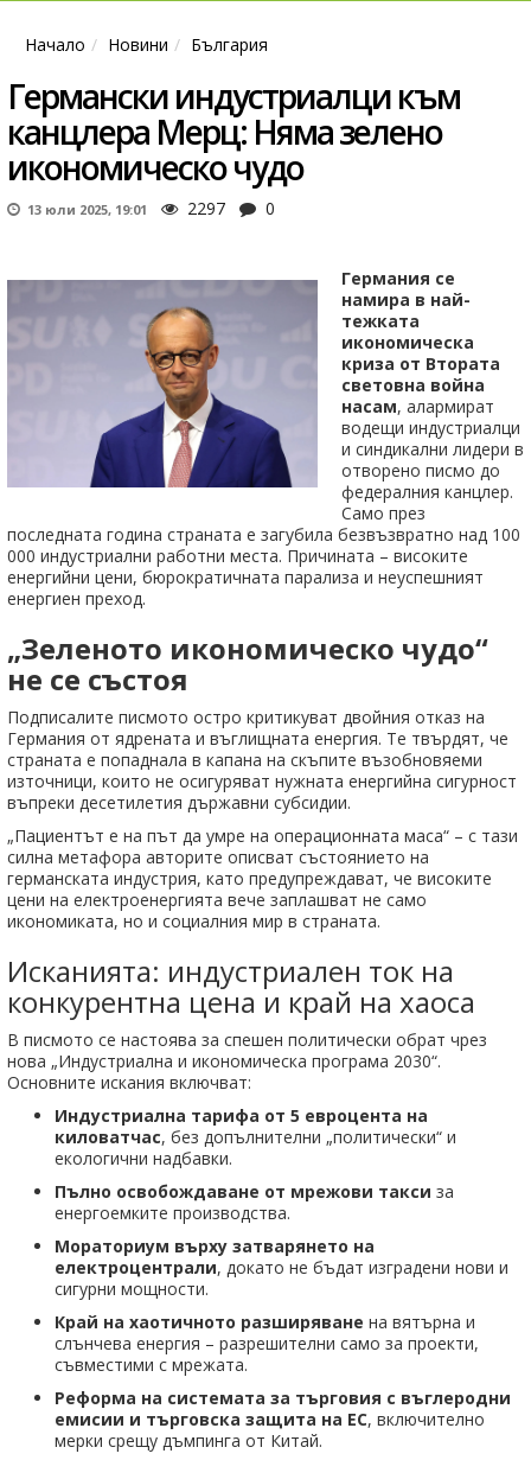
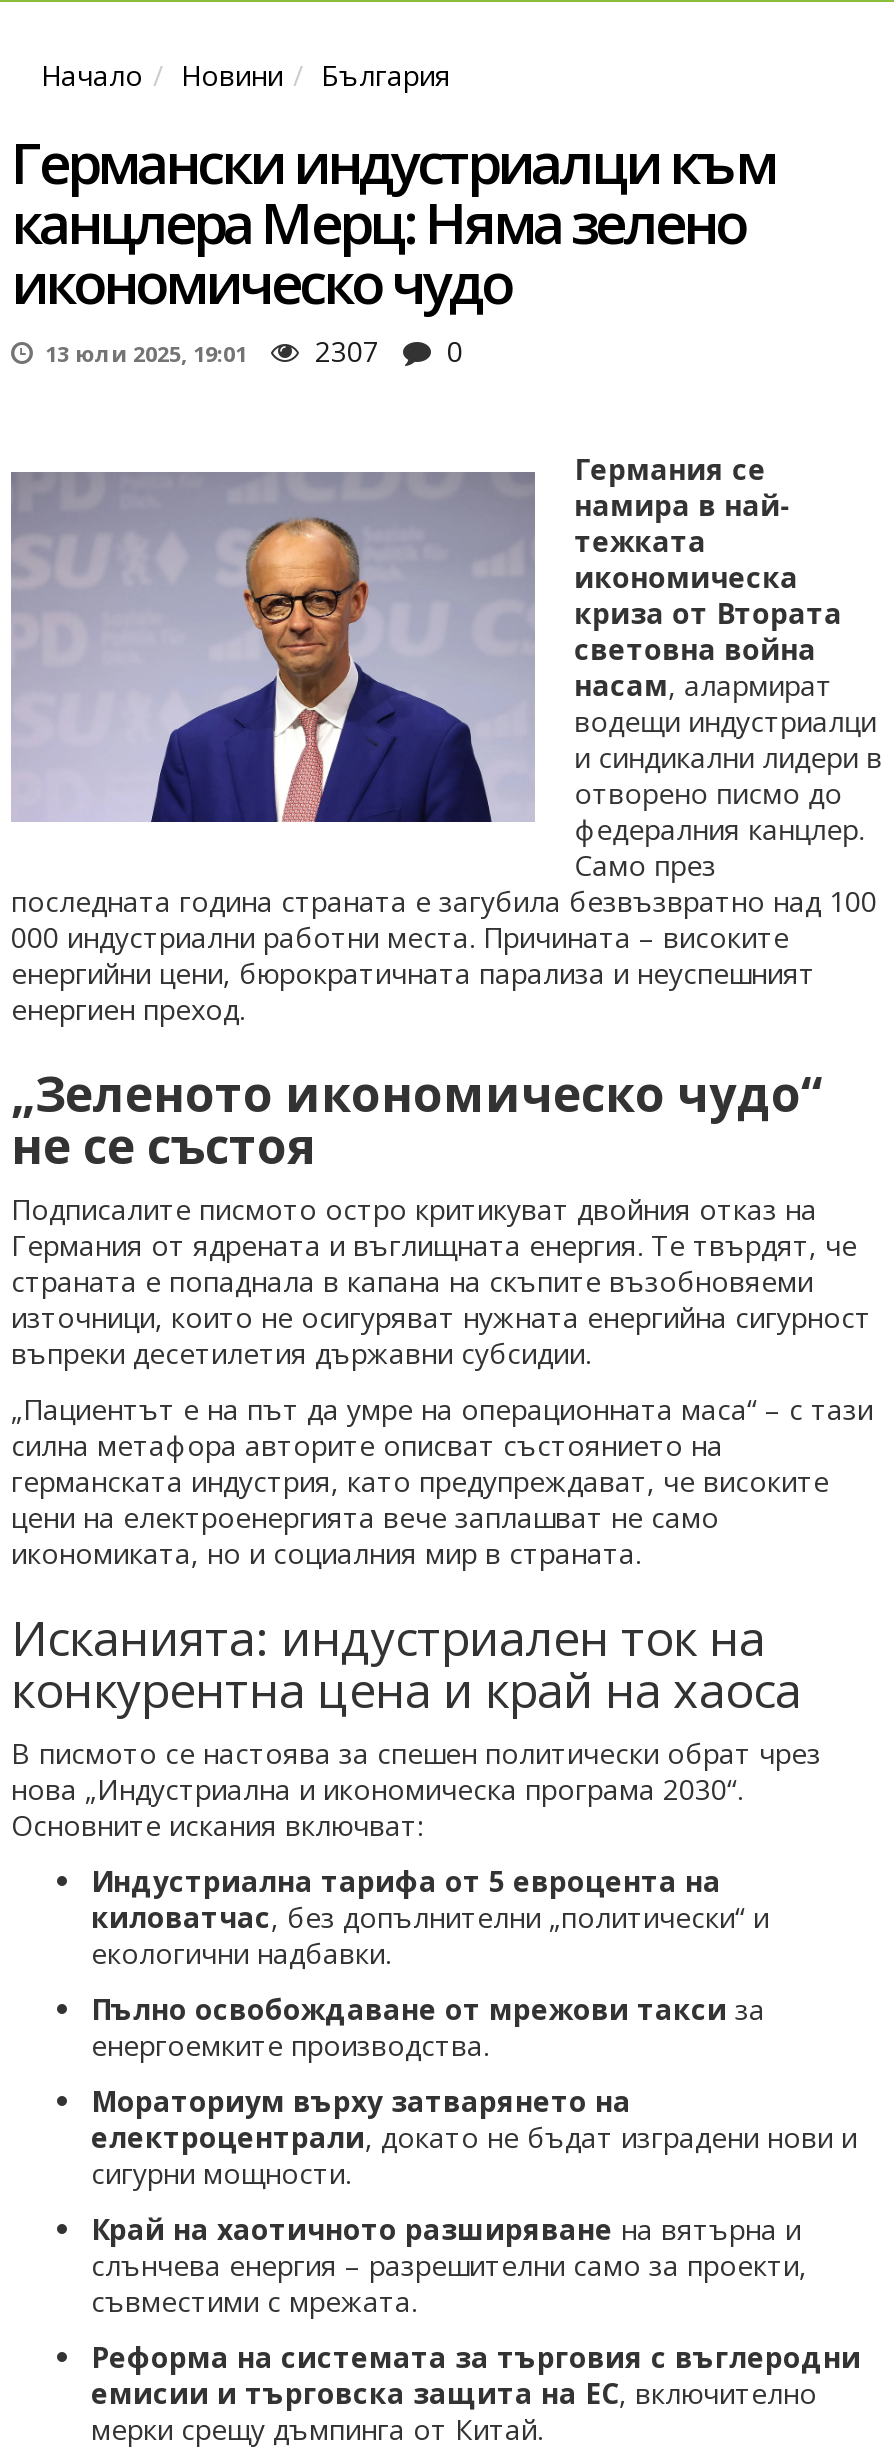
[187,197,275,220] 2297 0 -> [315,333,463,371] 2307 0

